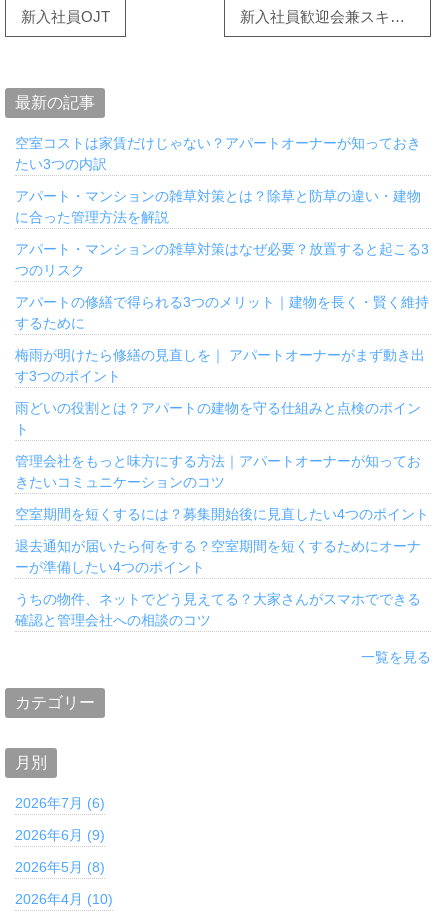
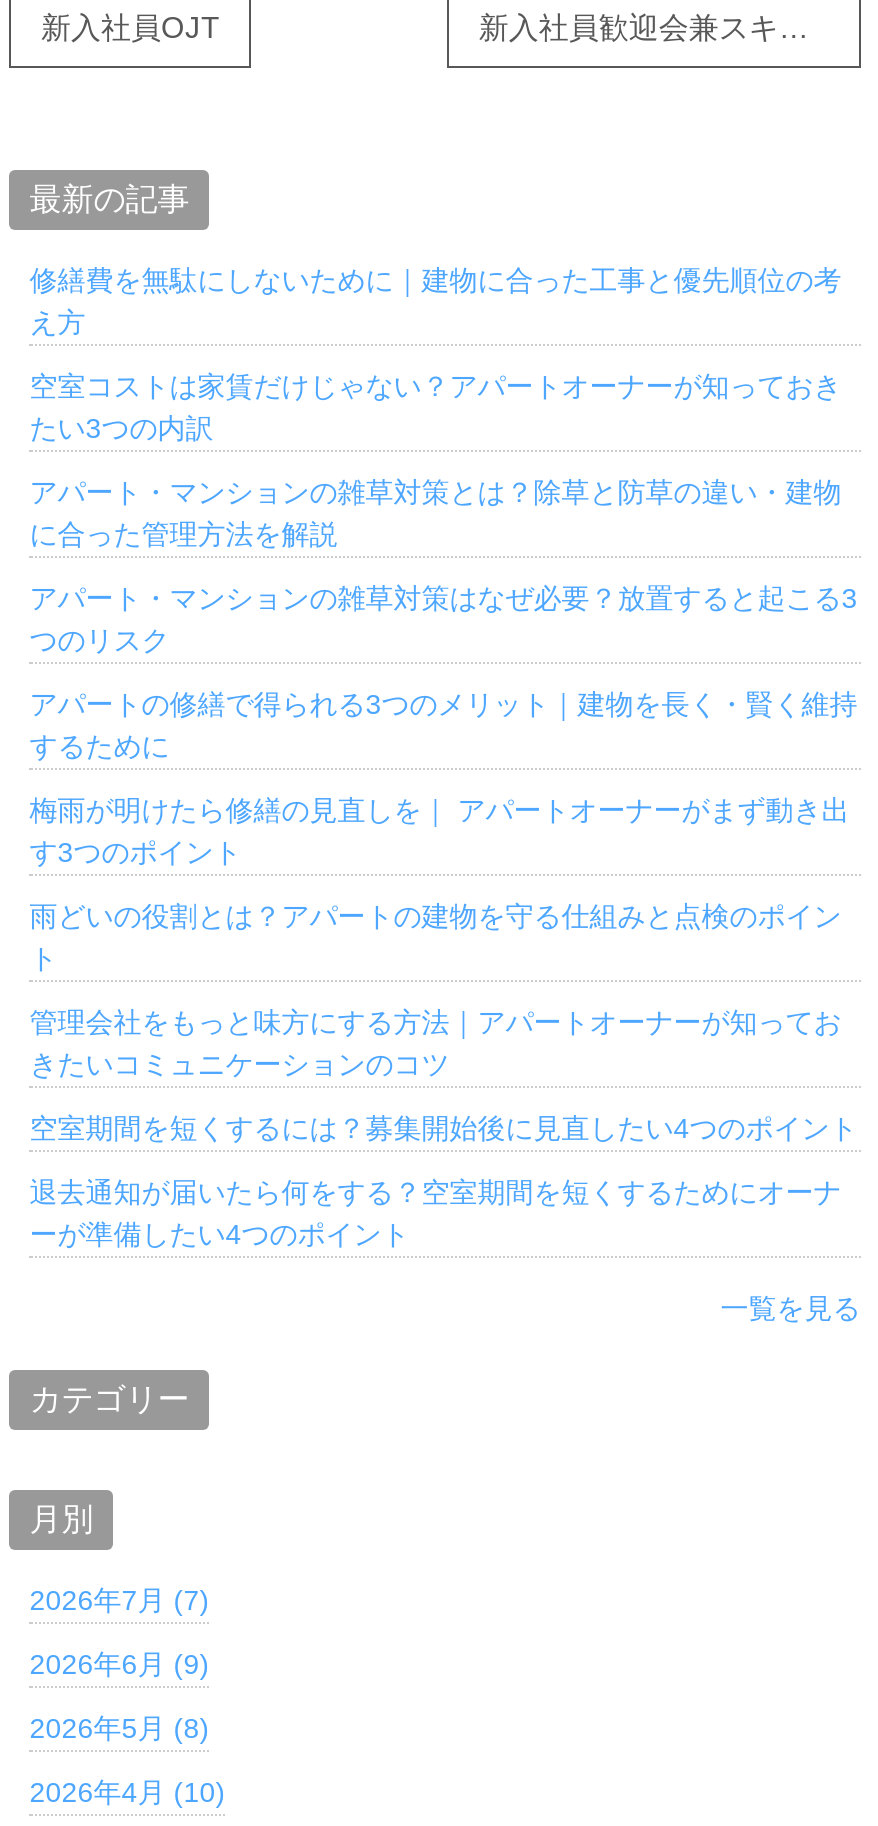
none -> [29,264,841,338] 修繕費を無駄にしないために｜建物に合った工事と優先順位の考 | え方
moved [15,135,429,575] -> [29,370,857,1250]: 空室コストは家賃だけじゃない？アパートオーナーが知っておき | たい3つの内訳 | アパート・マンションの雑草対策とは？除草と防草の違い・建物 | ... | 退去通知が届いたら何をする？空室期間を短くするためにオーナ | ーが準備したい4つのポイント
[15,591,421,628] うちの物件、ネットでどう見えてる？大家さんがスマホでできる | 確認と管理会社への相談のコツ -> none
[15,795,105,811] 2026年7月 (6) -> [29,1584,209,1616] 2026年7月 (7)

